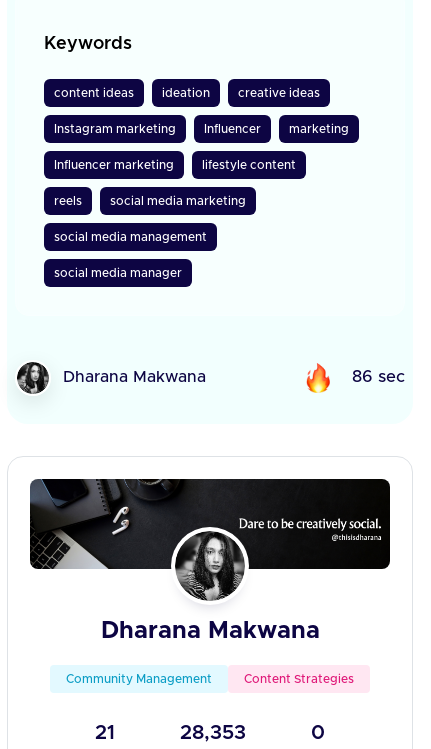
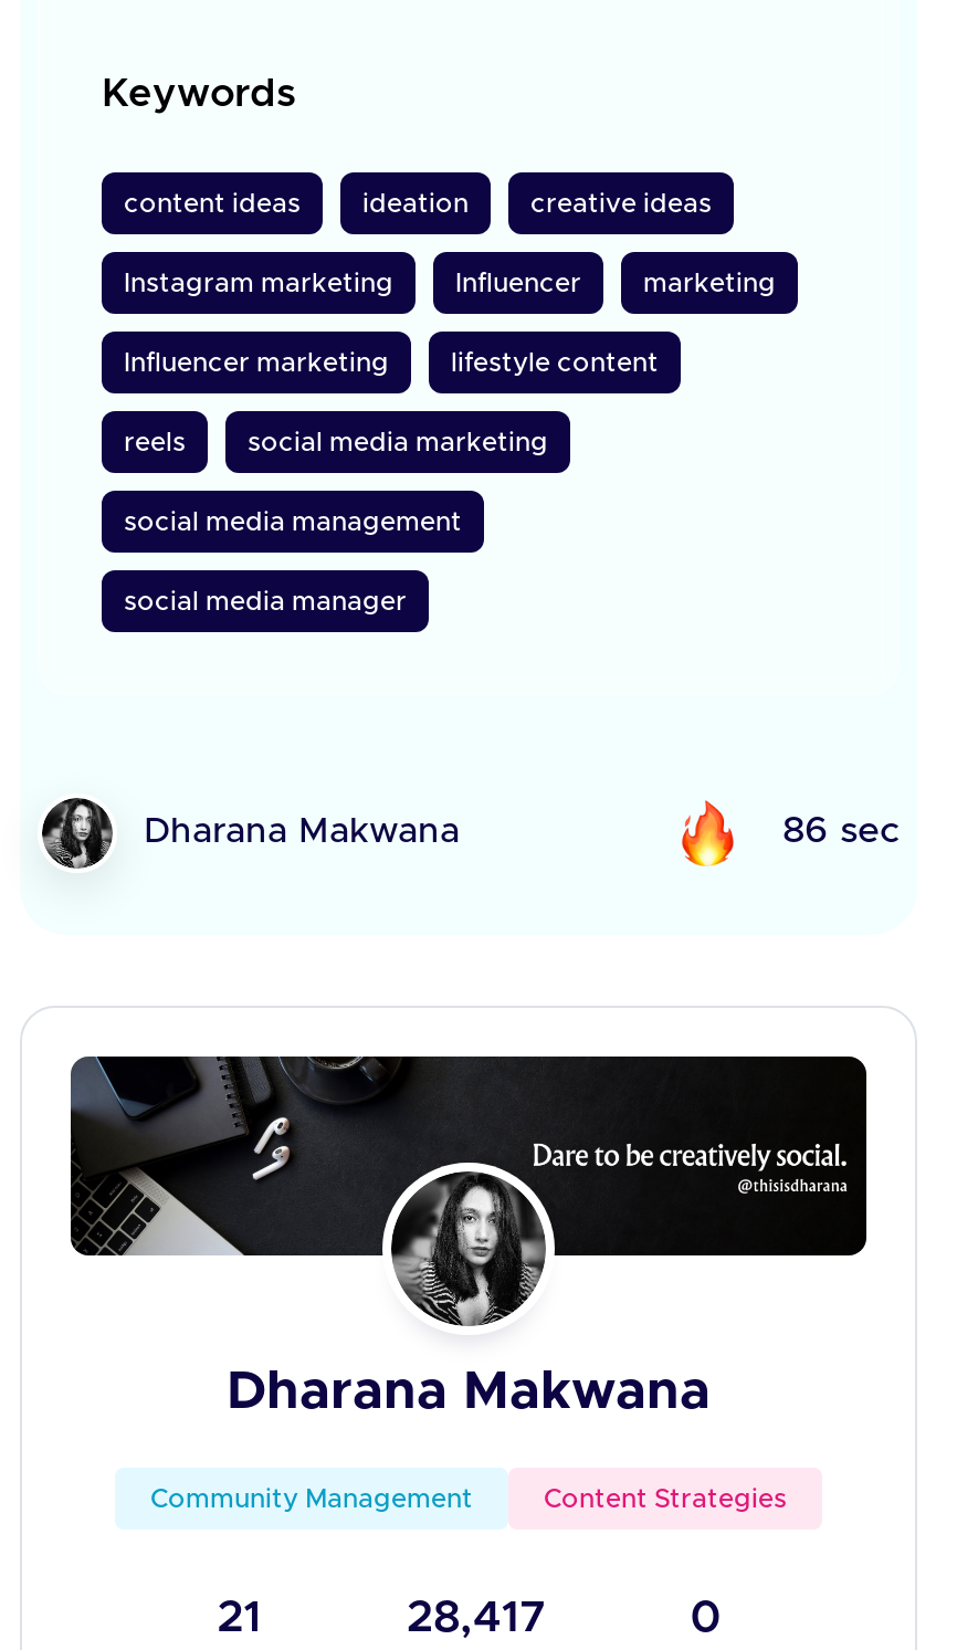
[180,723,246,743] 28,353 -> [407,1596,546,1640] 28,417

